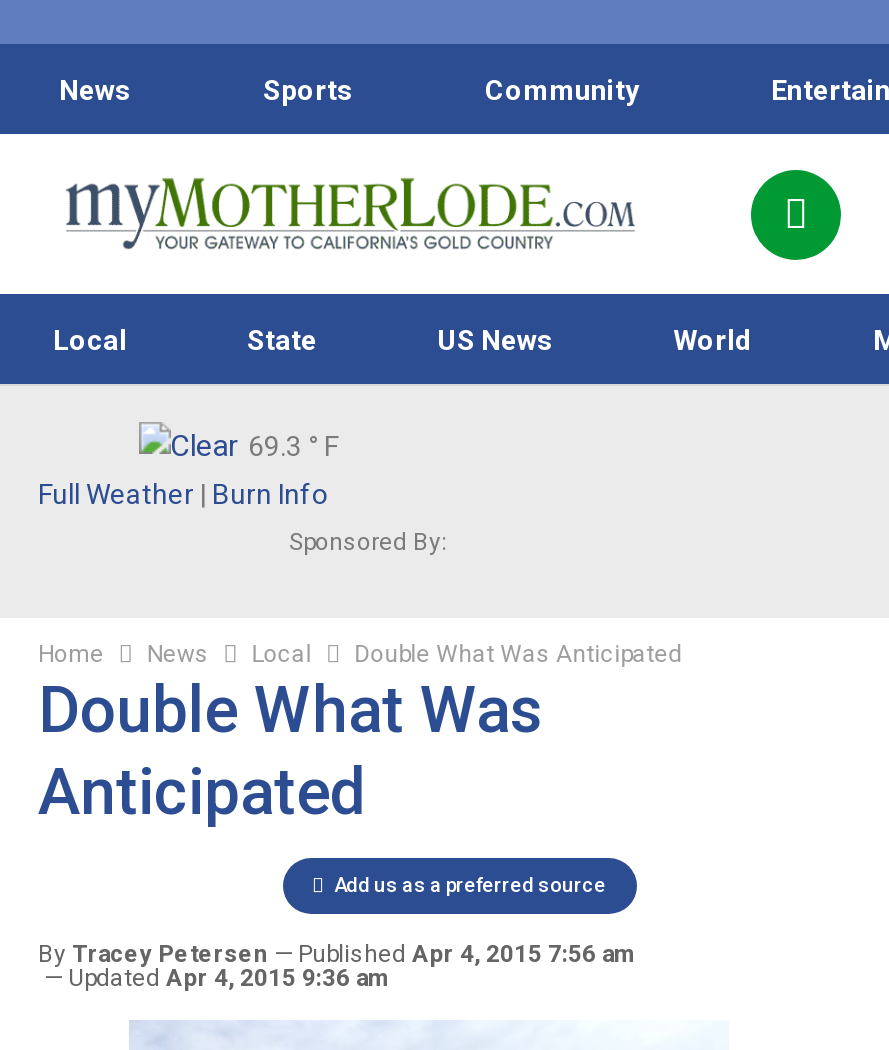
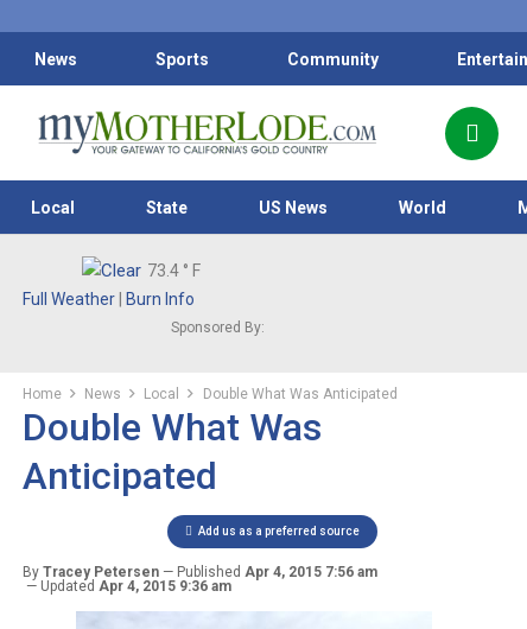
[248,430,338,462] 69.3 ° F -> [147,261,200,280] 73.4 ° F

